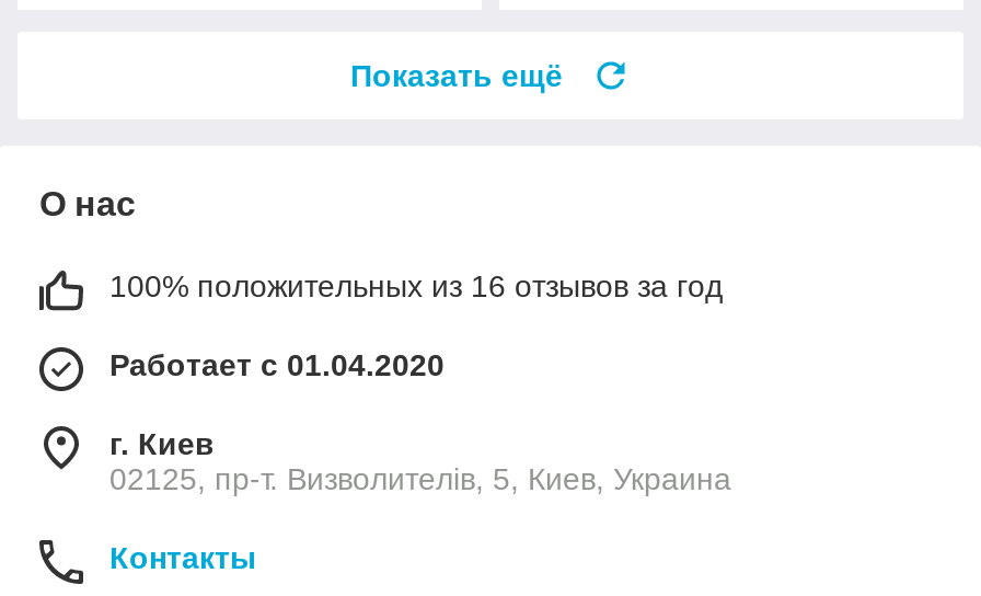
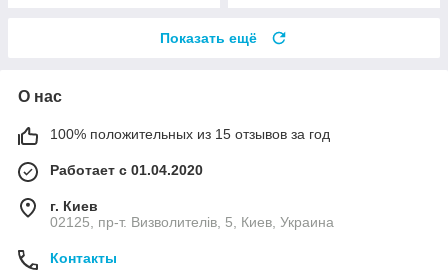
[109,268,723,303] 100% положительных из 16 отзывов за год -> [50,126,330,142] 100% положительных из 15 отзывов за год

